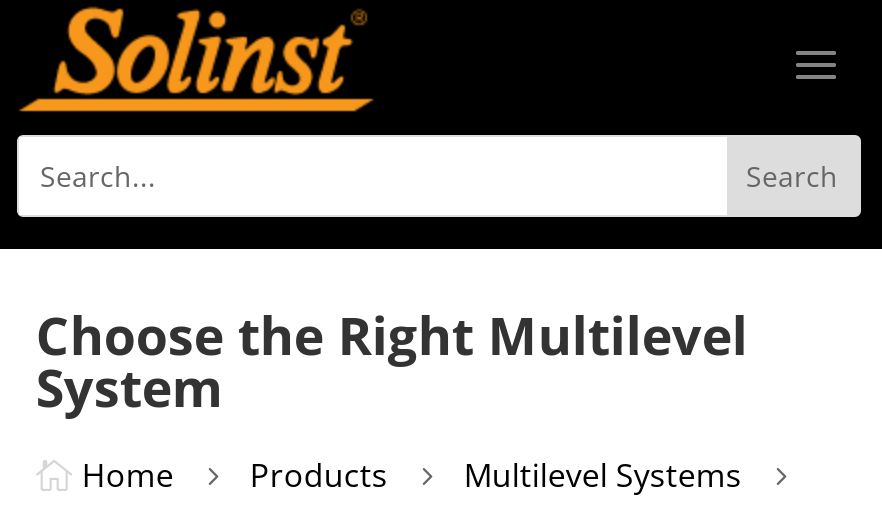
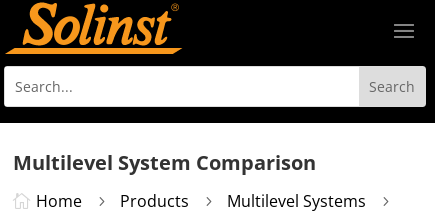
[36,299,748,423] Choose the Right Multilevel | System -> [13,149,316,176] Multilevel System Comparison

